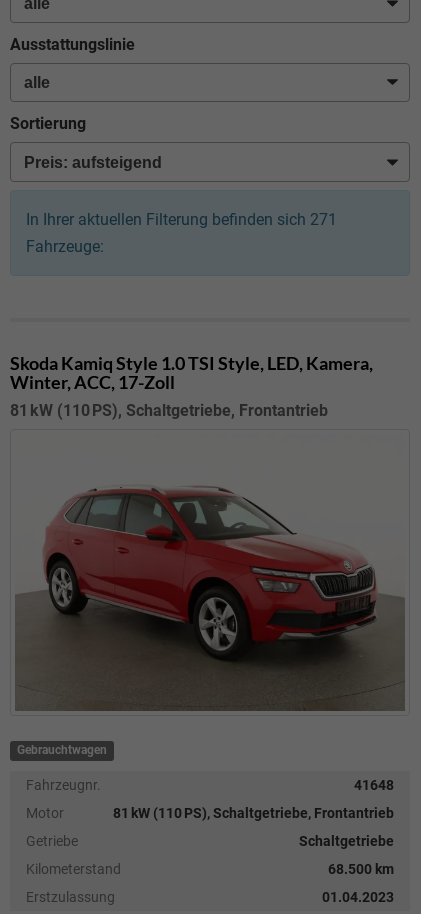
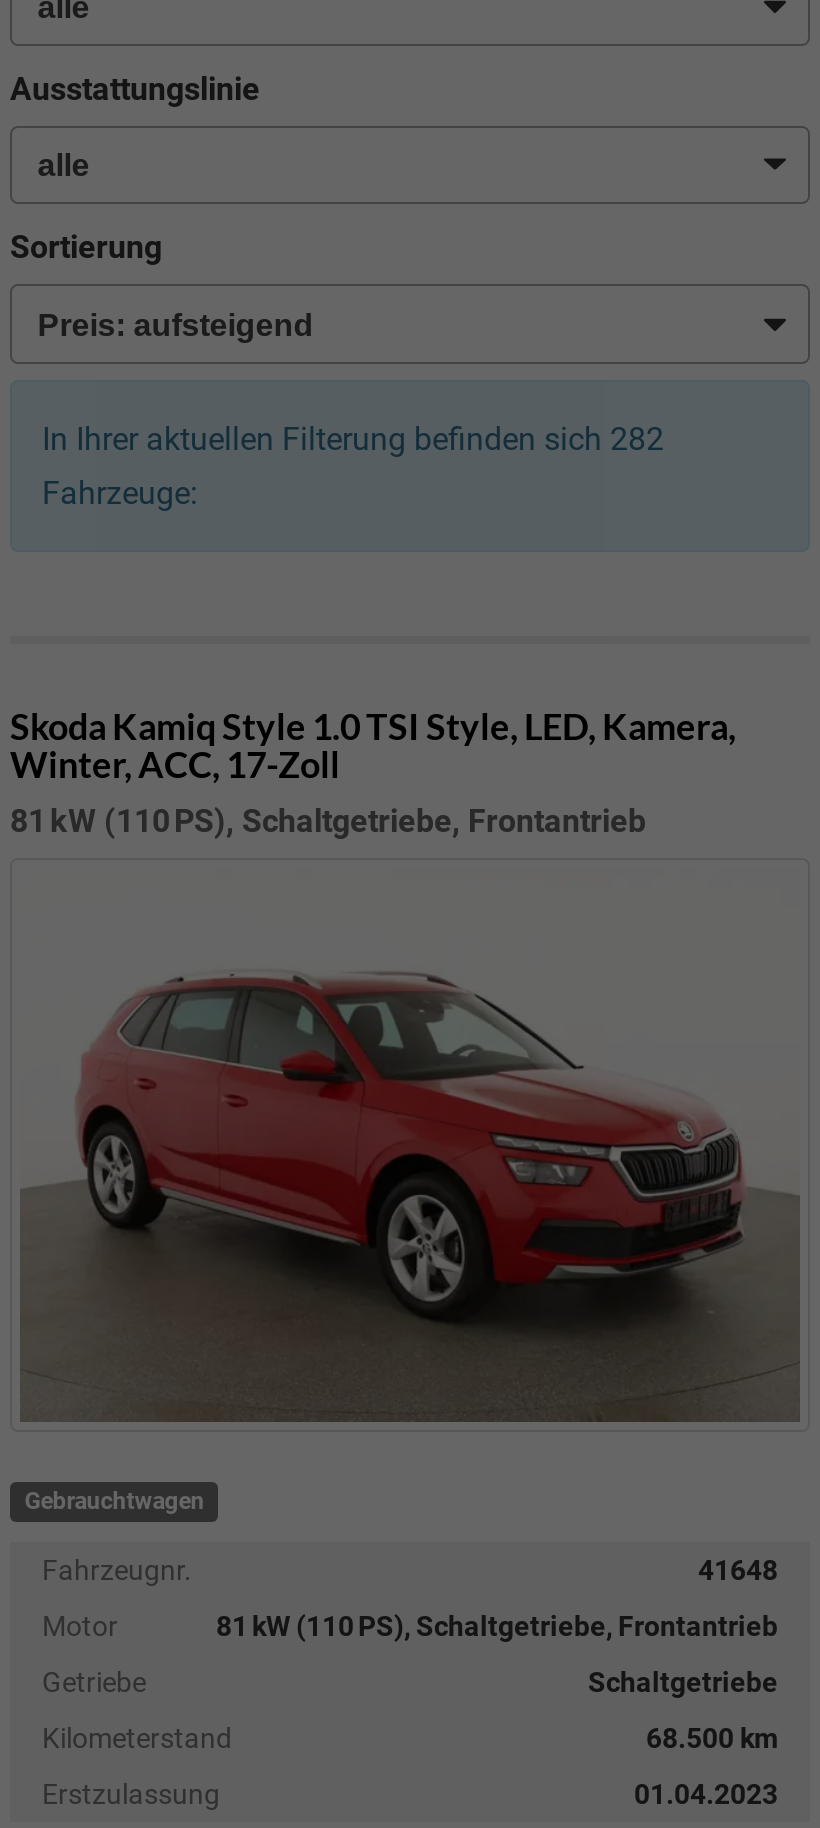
[26,210,337,229] In Ihrer aktuellen Filterung befinden sich 271 -> [42,420,664,458] In Ihrer aktuellen Filterung befinden sich 282

